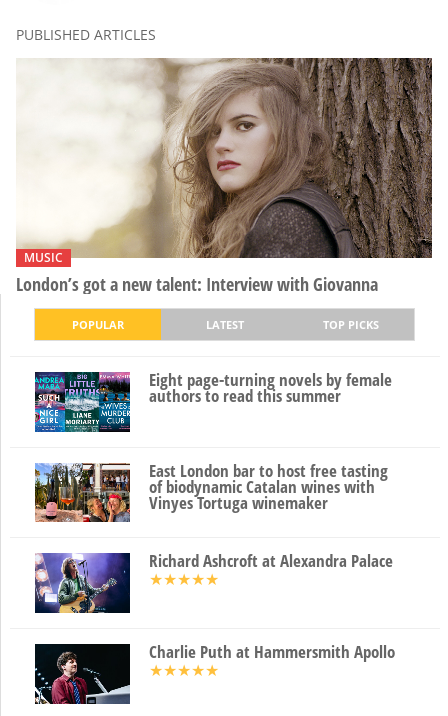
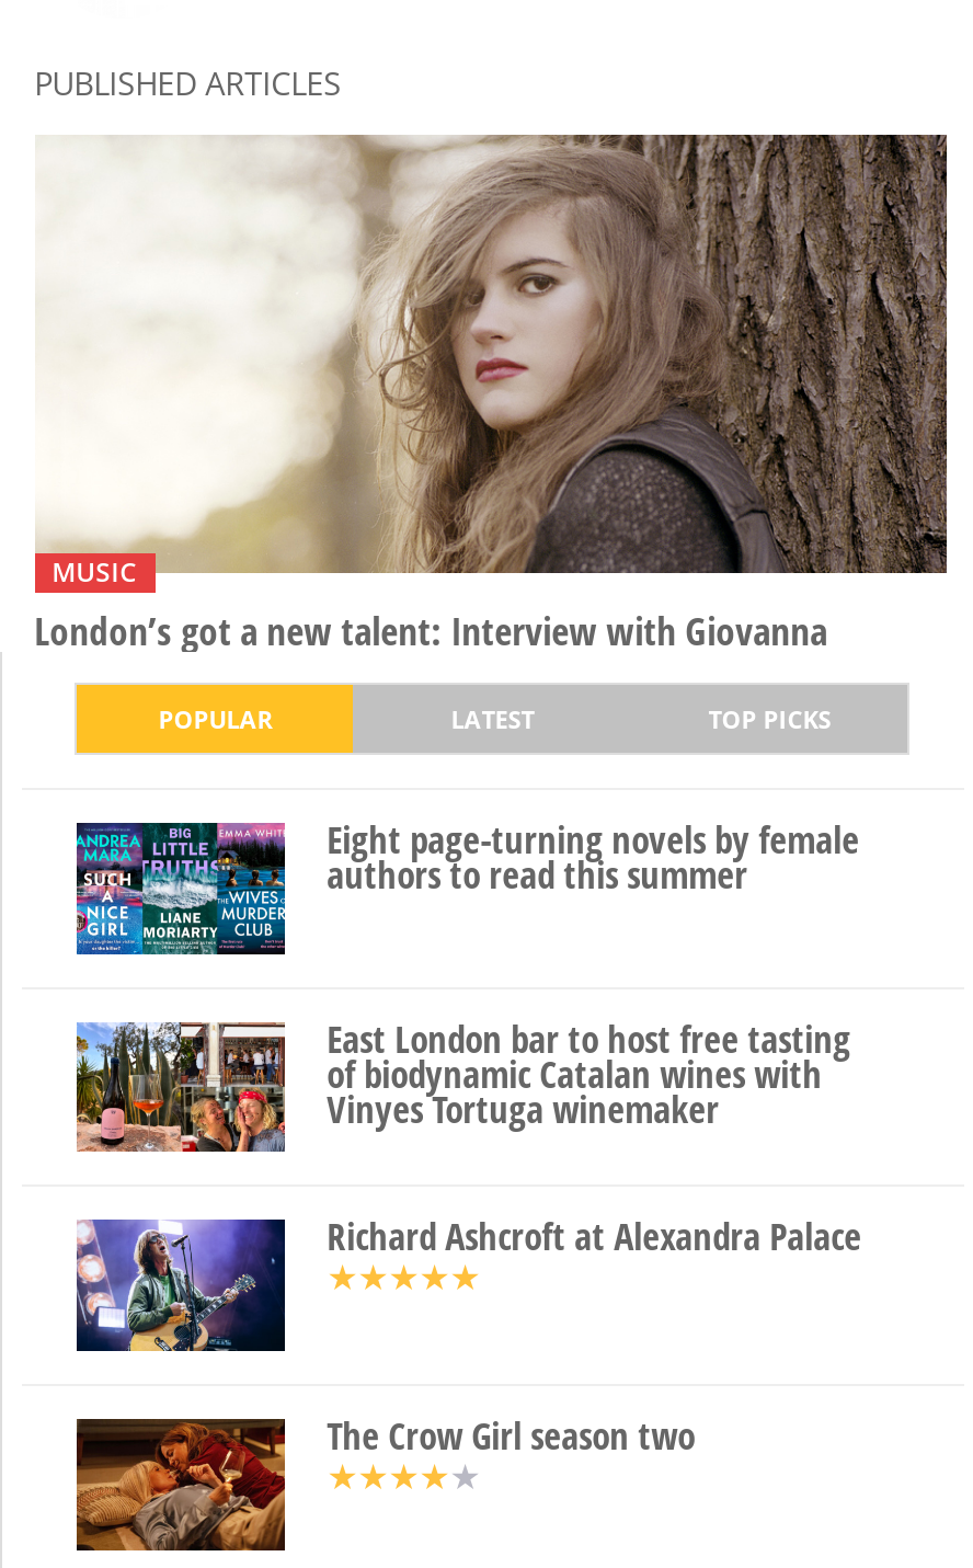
[34,640,395,705] [image] | Charlie Puth at Hammersmith Apollo -> [75,1410,695,1553] [image] | The Crow Girl season two

